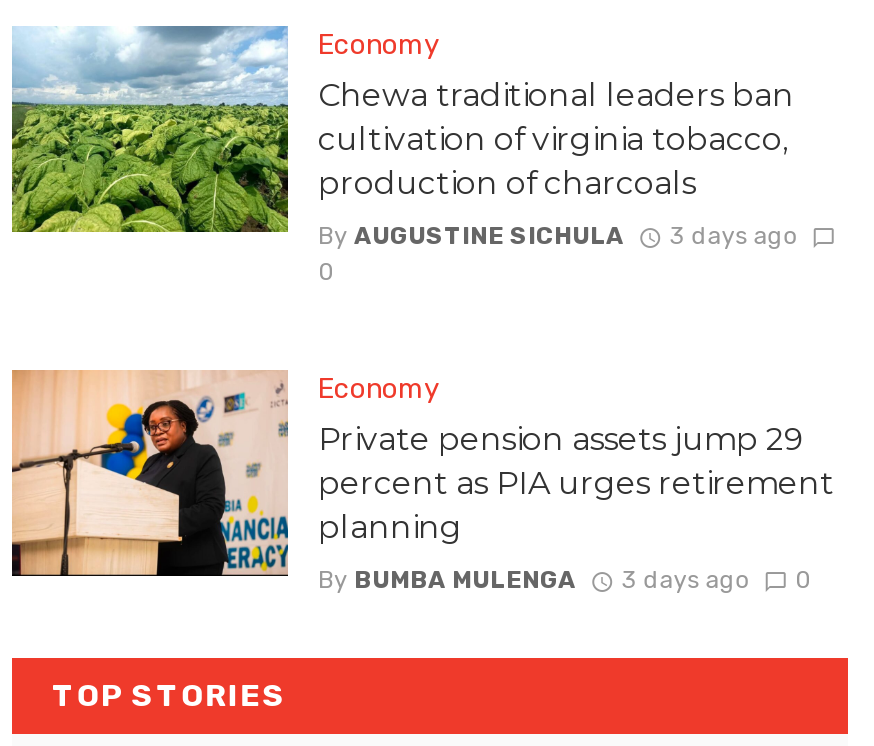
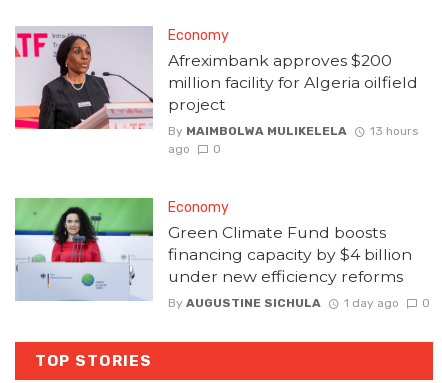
[10,26,794,234] [image] | Chewa traditional leaders ban | cultivation of virginia tobacco, | production of charcoals -> [14,26,418,130] [image] | Afreximbank approves $200 | million facility for Algeria oilfield | project
moved [318,222,624,250] -> [168,296,321,310]: By AUGUSTINE SICHULA
[669,222,797,250] 3 days ago -> [168,124,418,156] By MAIMBOLWA MULIKELELA | 13 hours | ago
[10,368,834,578] [image] | Private pension assets jump 29 | percent as PIA urges retirement | planning -> [14,197,412,301] [image] | Green Climate Fund boosts | financing capacity by $4 billion | under new efficiency reforms
[318,566,749,594] By BUMBA MULENGA | 3 days ago -> [344,296,399,310] 1 day ago

